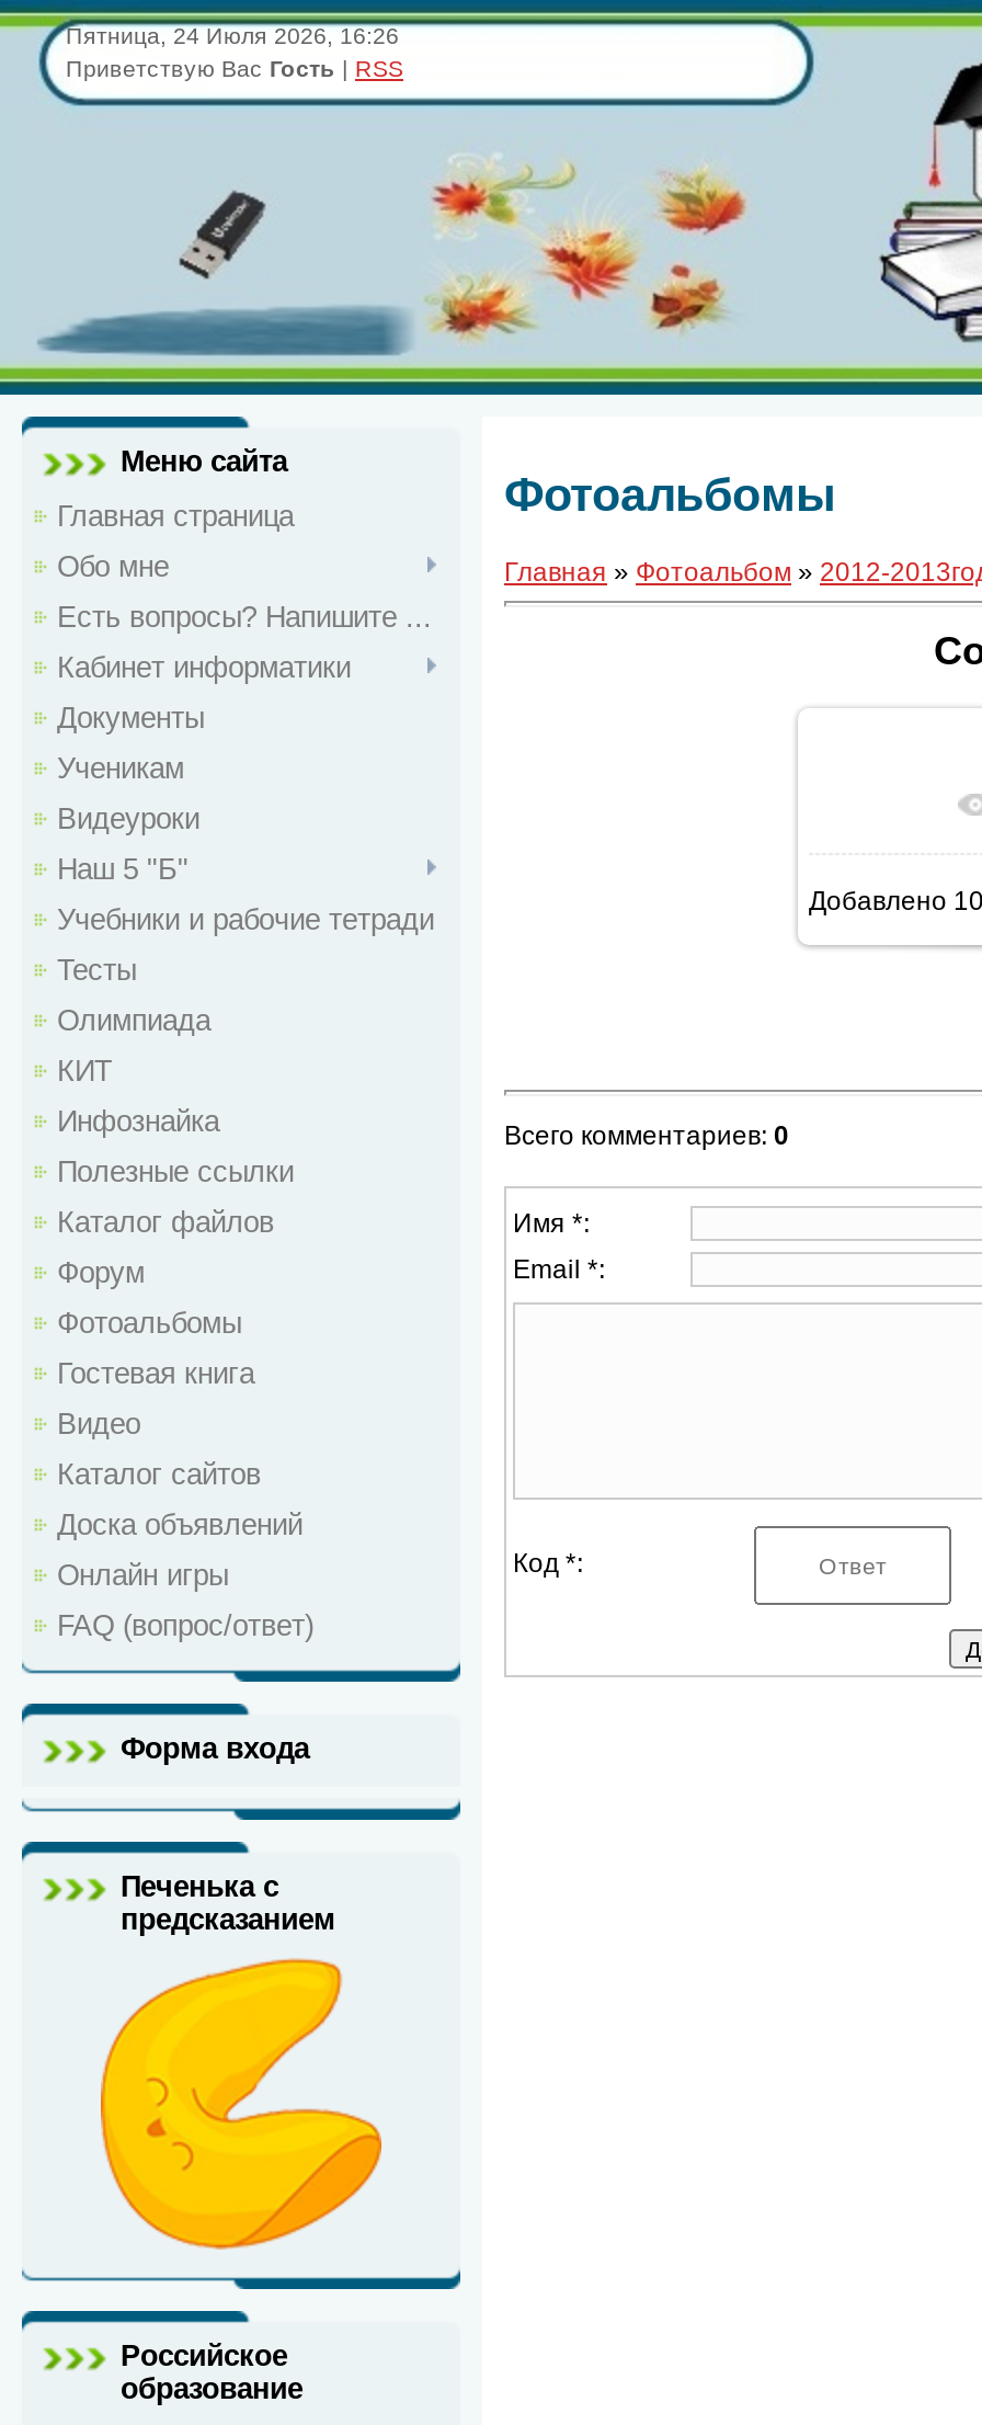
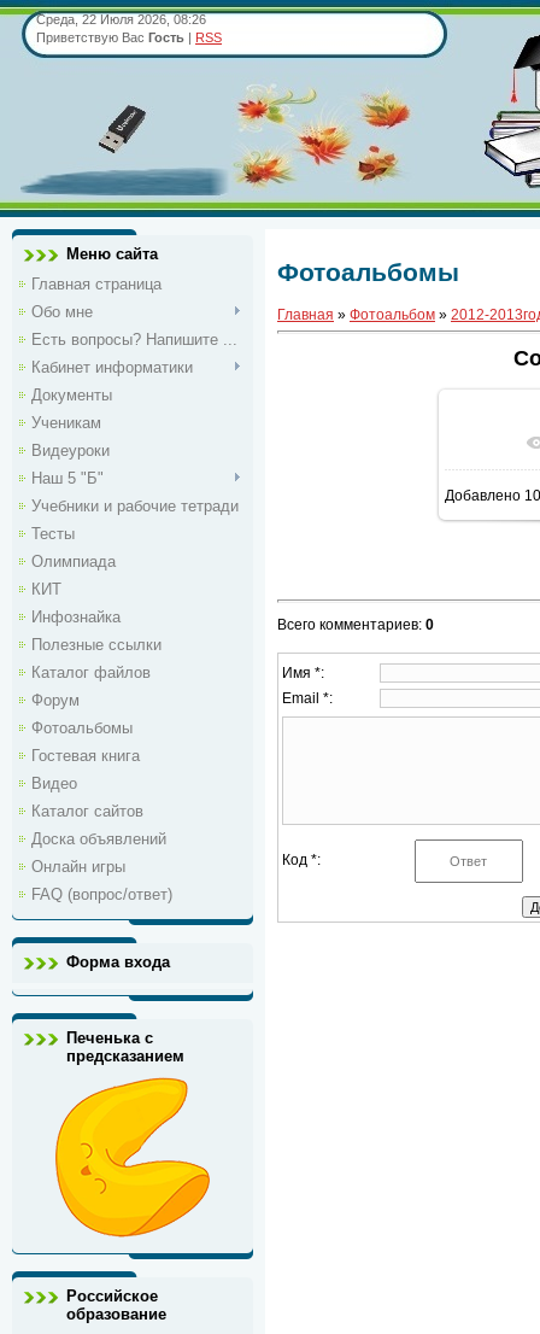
[66,22,399,48] Пятница, 24 Июля 2026, 16:26 -> [36,12,206,27] Среда, 22 Июля 2026, 08:26

